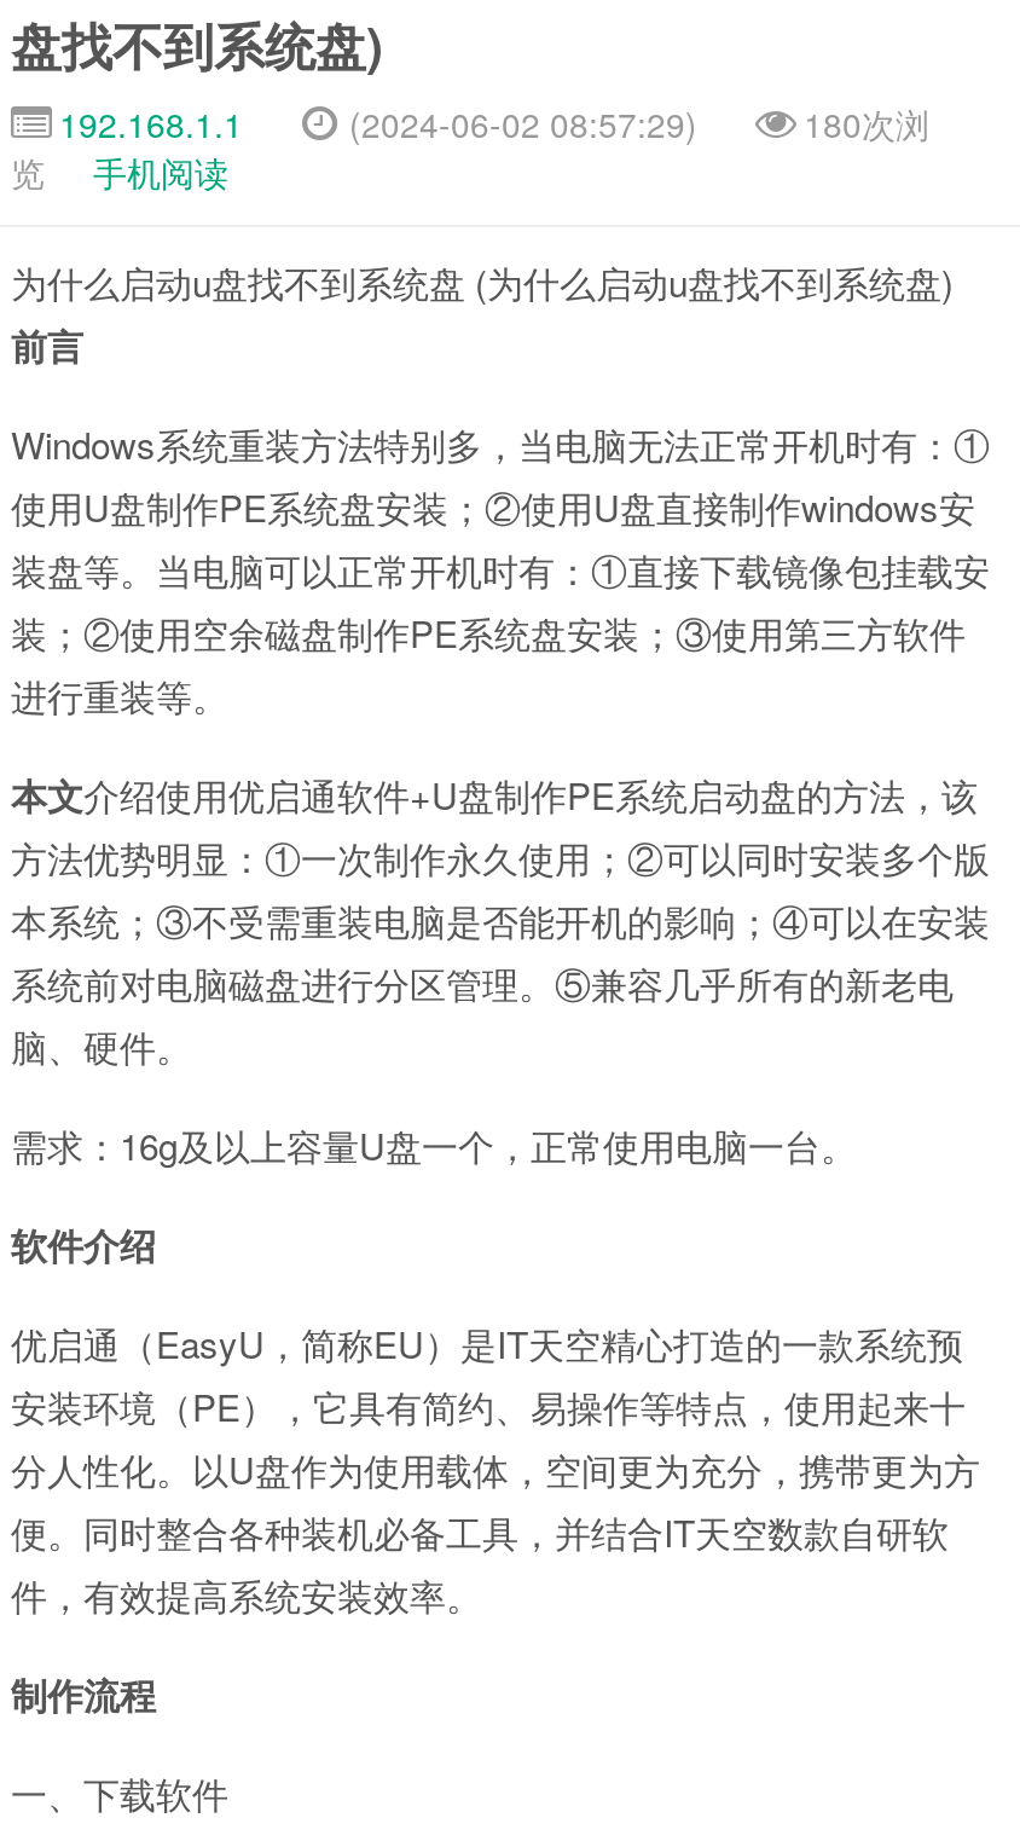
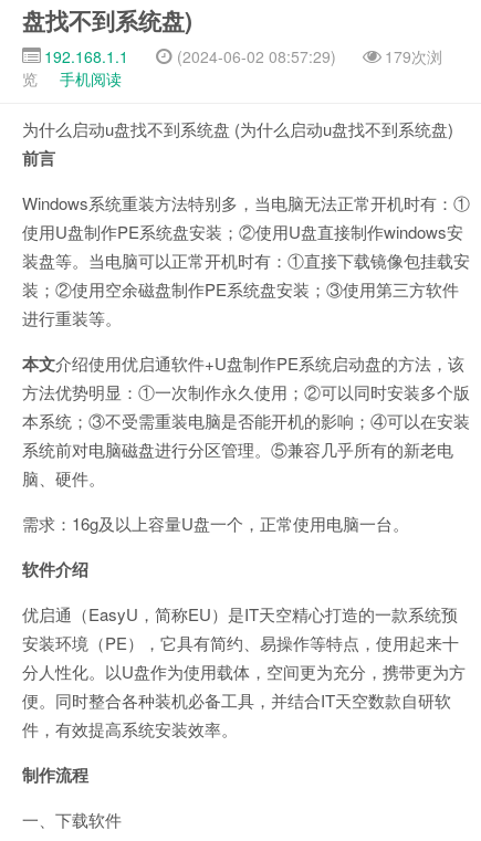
[804,99,929,147] 180次浏 -> [385,45,442,67] 179次浏

